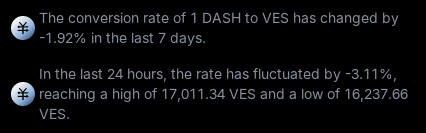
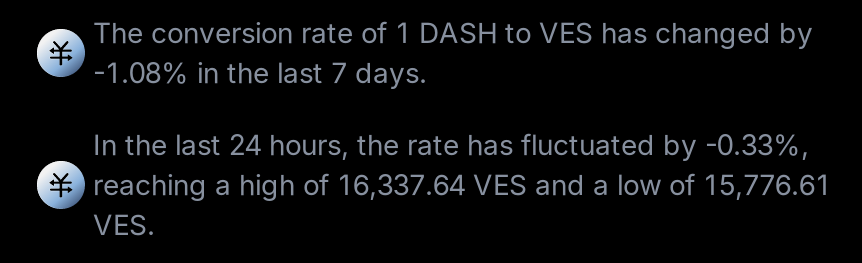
[39,29,206,46] -1.92% in the last 7 days. -> [93,56,427,90] -1.08% in the last 7 days.
[39,65,397,82] In the last 24 hours, the rate has fluctuated by -3.11%, -> [93,128,809,162] In the last 24 hours, the rate has fluctuated by -0.33%,
[39,85,408,102] reaching a high of 17,011.34 VES and a low of 16,237.66 -> [93,168,831,202] reaching a high of 16,337.64 VES and a low of 15,776.61

